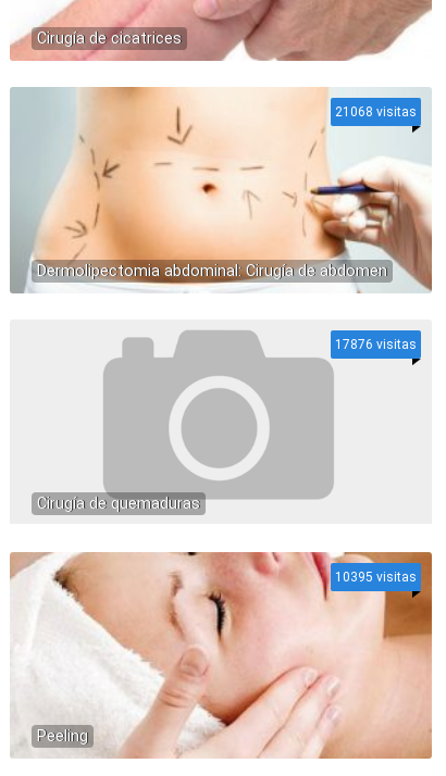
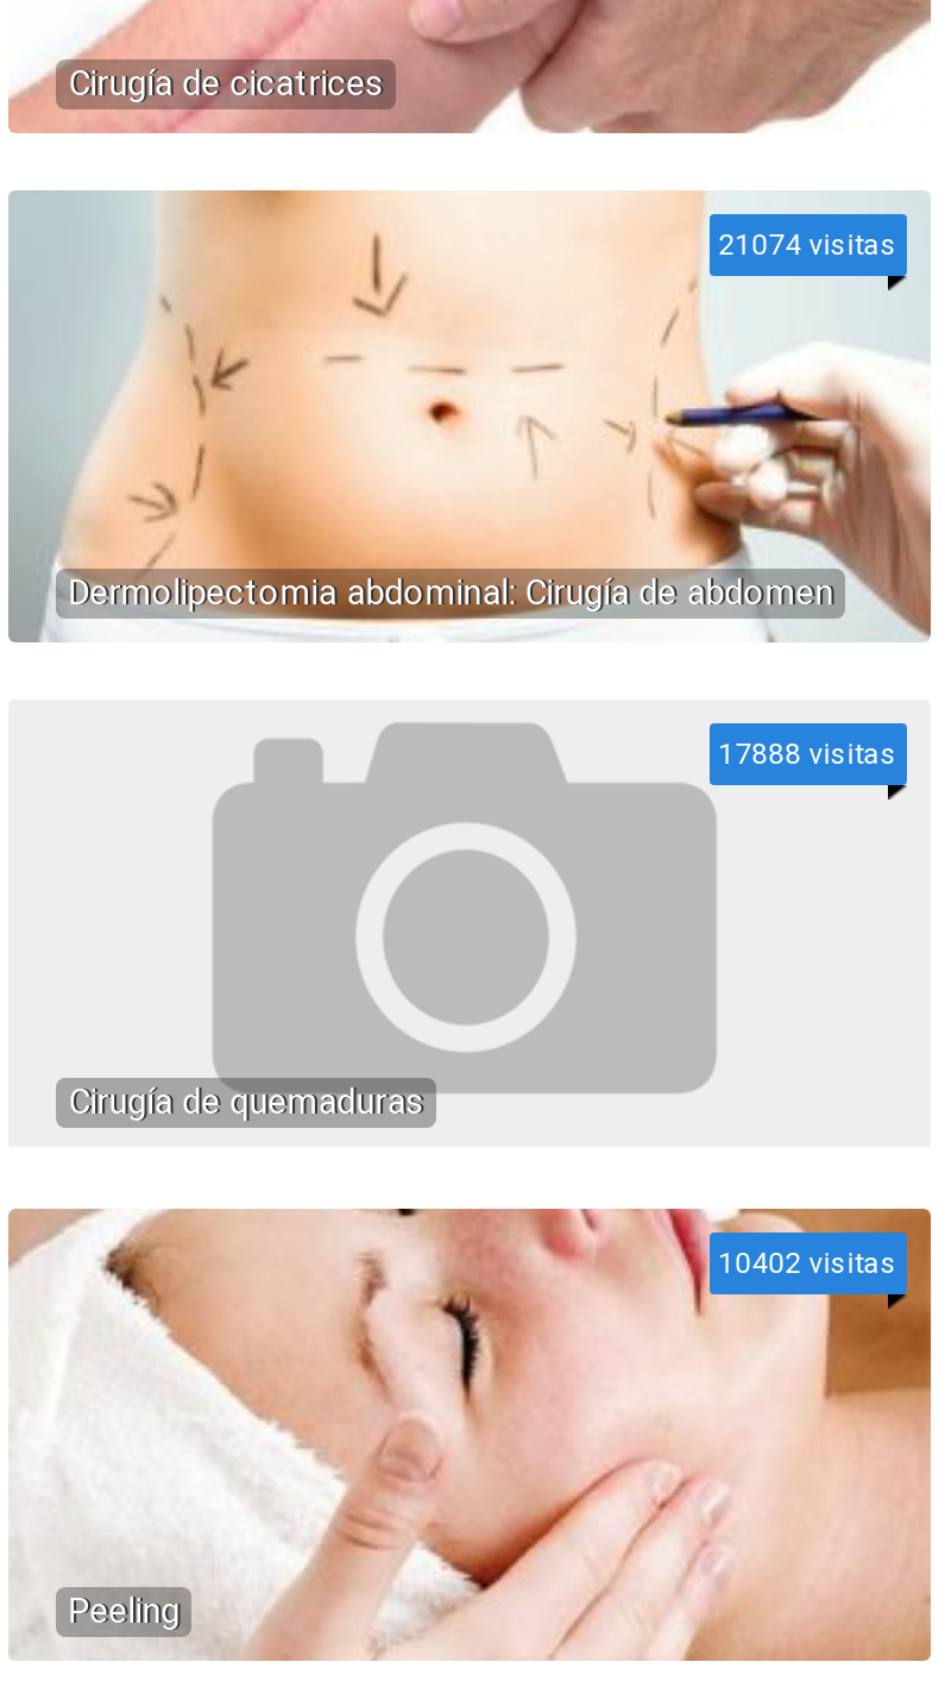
[335,104,416,120] 21068 visitas -> [719,228,897,262] 21074 visitas
[335,337,416,352] 17876 visitas -> [719,738,897,771] 17888 visitas
[335,570,416,585] 10395 visitas -> [719,1247,897,1280] 10402 visitas

